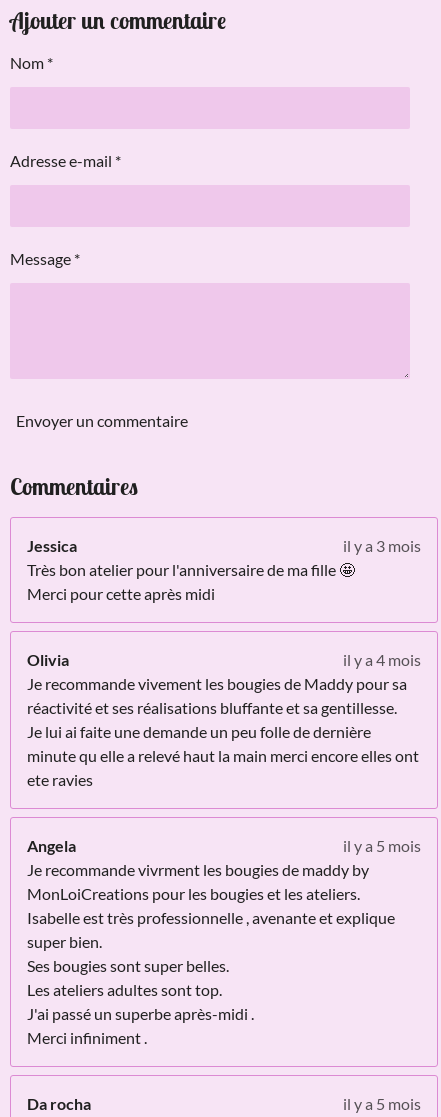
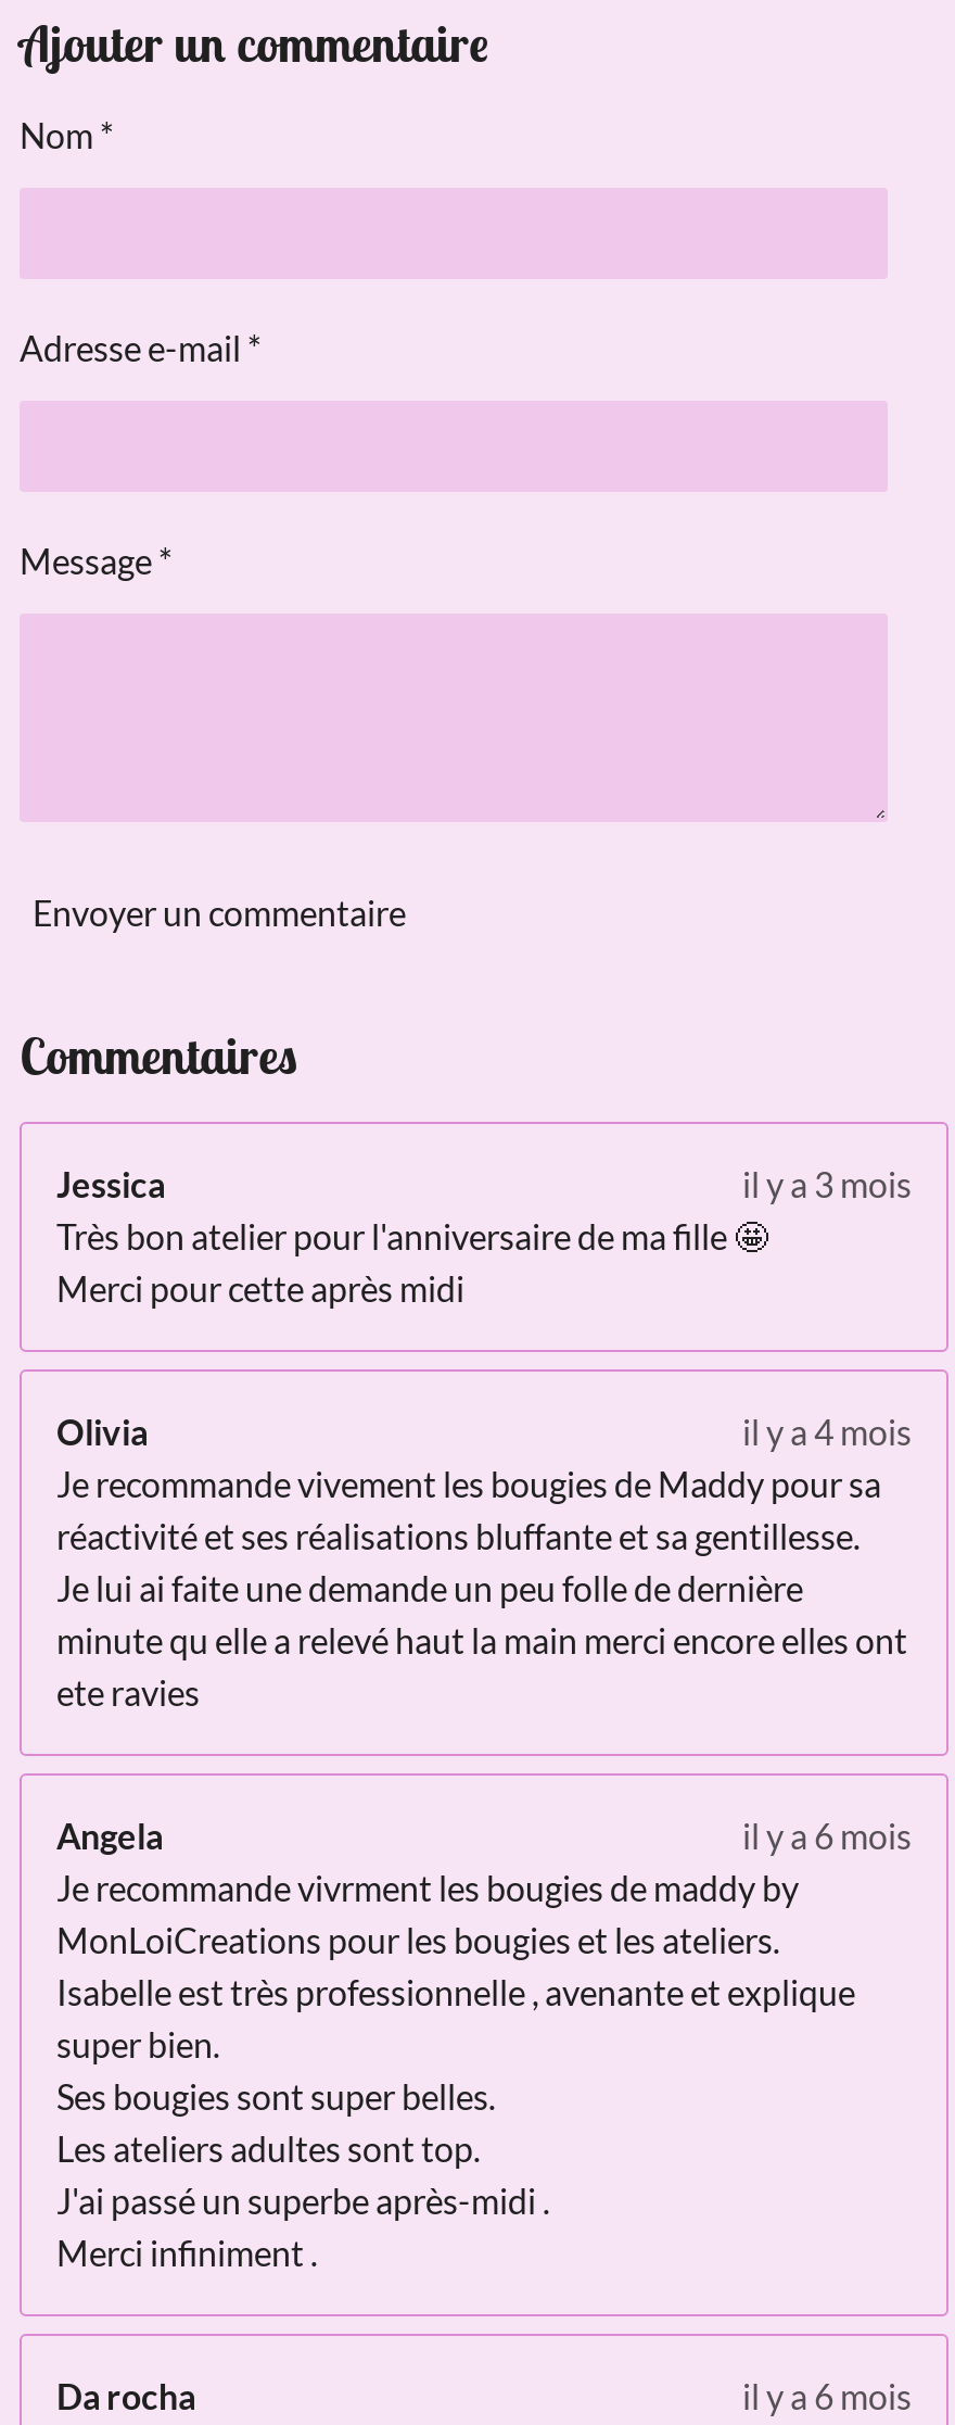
[343,836,421,855] il y a 5 mois -> [742,1815,912,1856] il y a 6 mois
[343,1094,421,1113] il y a 5 mois -> [742,2375,912,2416] il y a 6 mois

